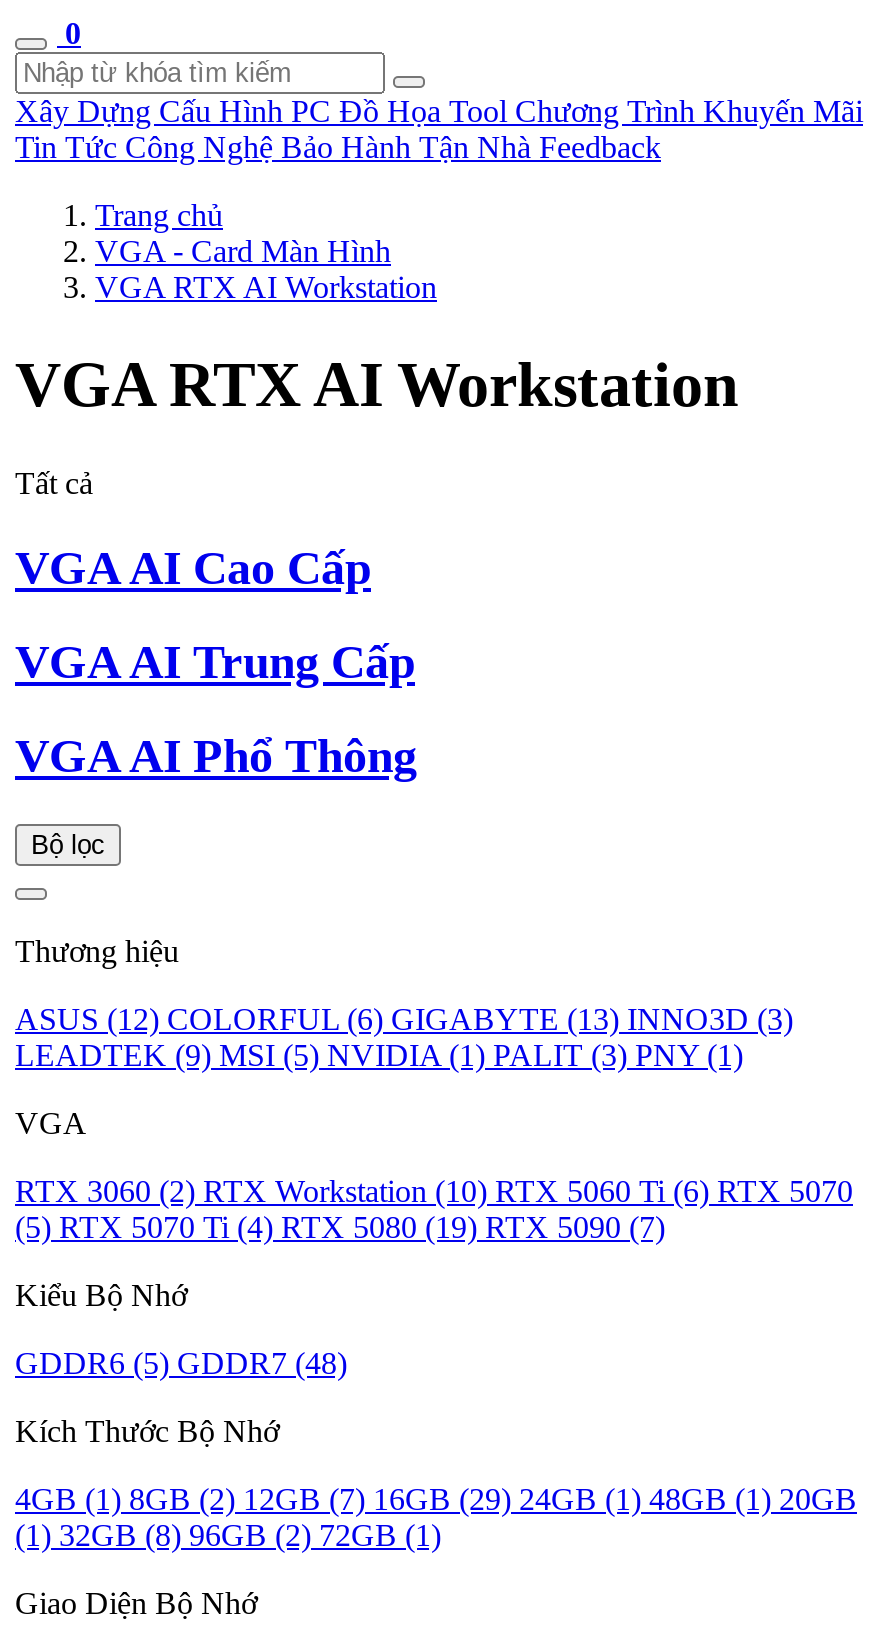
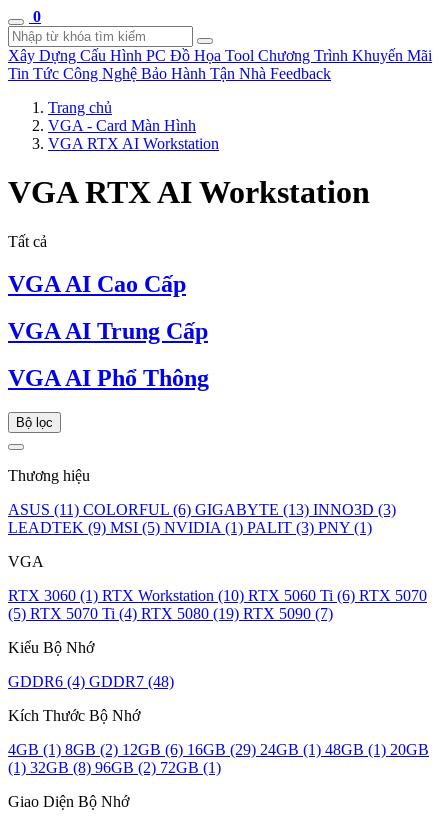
[15,1001,793,1035] ASUS (12) COLORFUL (6) GIGABYTE (13) INNO3D (3) -> [8,500,396,517] ASUS (11) COLORFUL (6) GIGABYTE (13) INNO3D (3)
[15,1173,853,1207] RTX 3060 (2) RTX Workstation (10) RTX 5060 Ti (6) RTX 5070 -> [8,586,427,603] RTX 3060 (1) RTX Workstation (10) RTX 5060 Ti (6) RTX 5070
[15,1345,347,1379] GDDR6 (5) GDDR7 (48) -> [8,672,174,689] GDDR6 (4) GDDR7 (48)
[15,1481,857,1515] 4GB (1) 8GB (2) 12GB (7) 16GB (29) 24GB (1) 48GB (1) 20GB -> [8,740,429,757] 4GB (1) 8GB (2) 12GB (6) 16GB (29) 24GB (1) 48GB (1) 20GB

